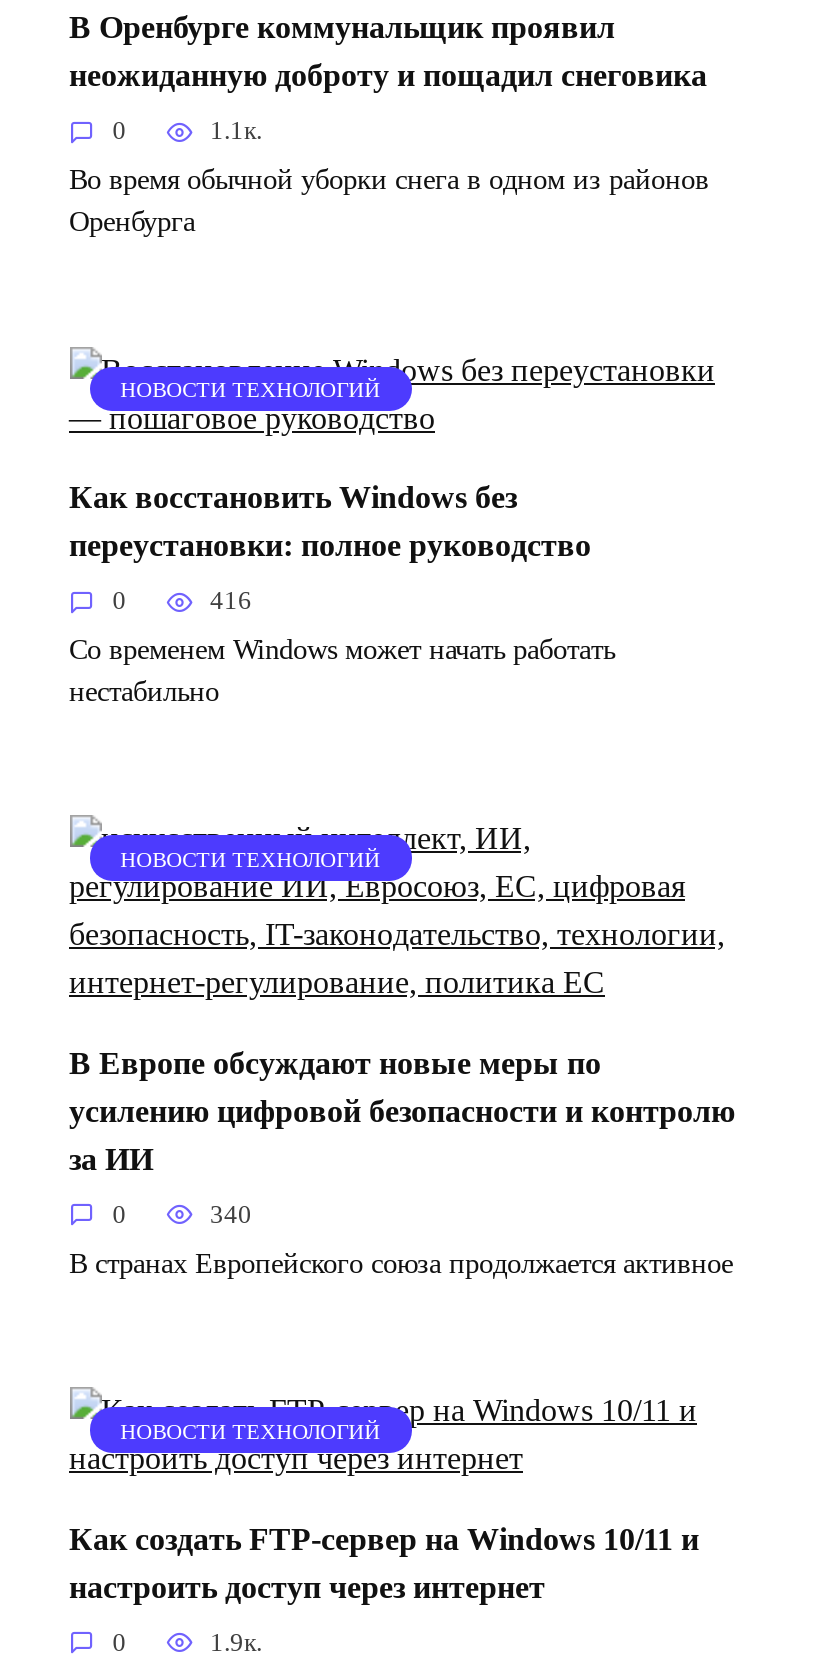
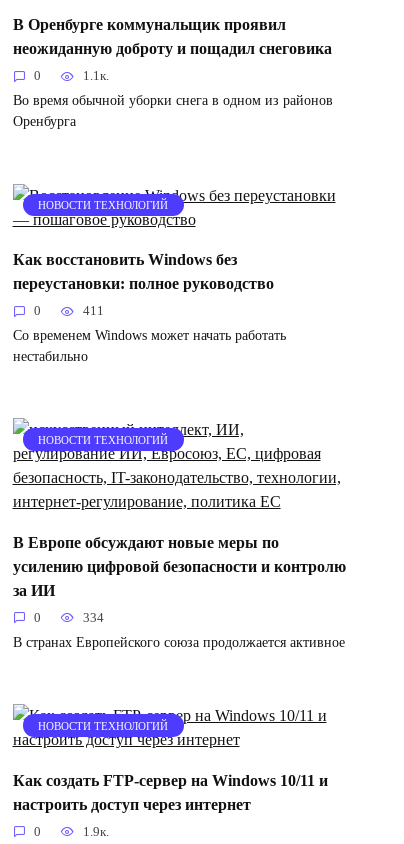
[210,587,252,615] 416 -> [83,304,104,318] 411
[210,1201,252,1229] 340 -> [83,611,104,625] 334

